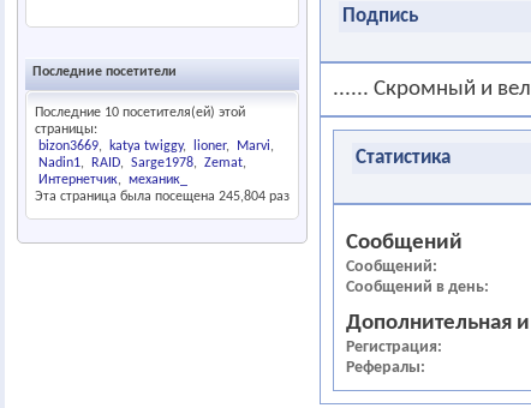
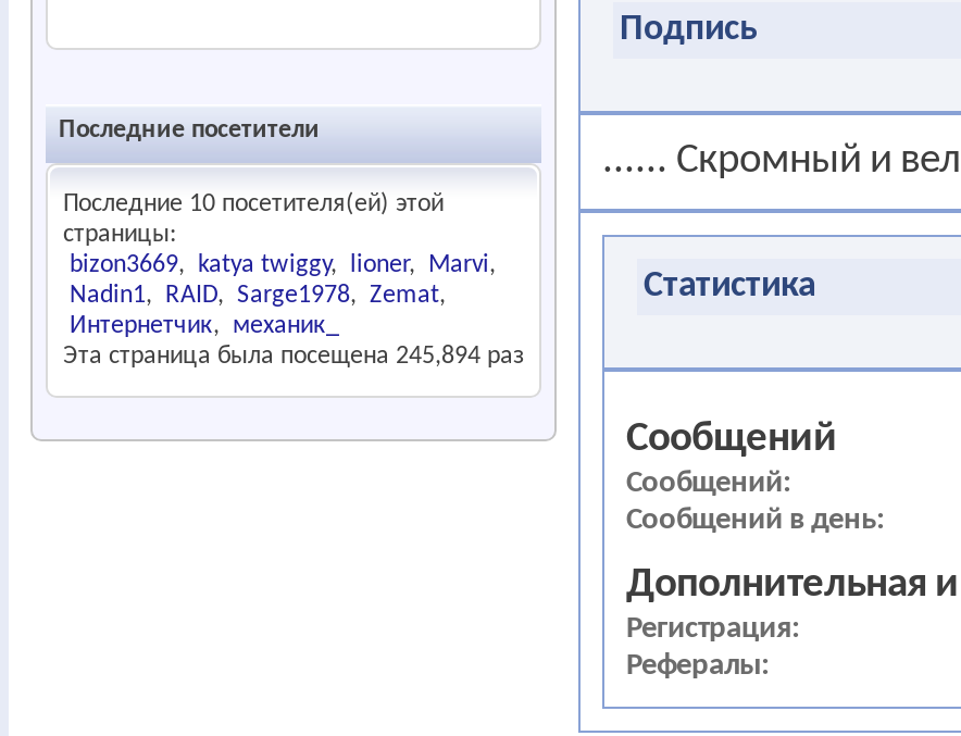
[35,190,290,205] Эта страница была посещена 245,804 раз -> [63,345,524,371] Эта страница была посещена 245,894 раз

